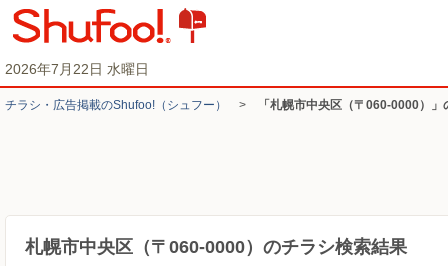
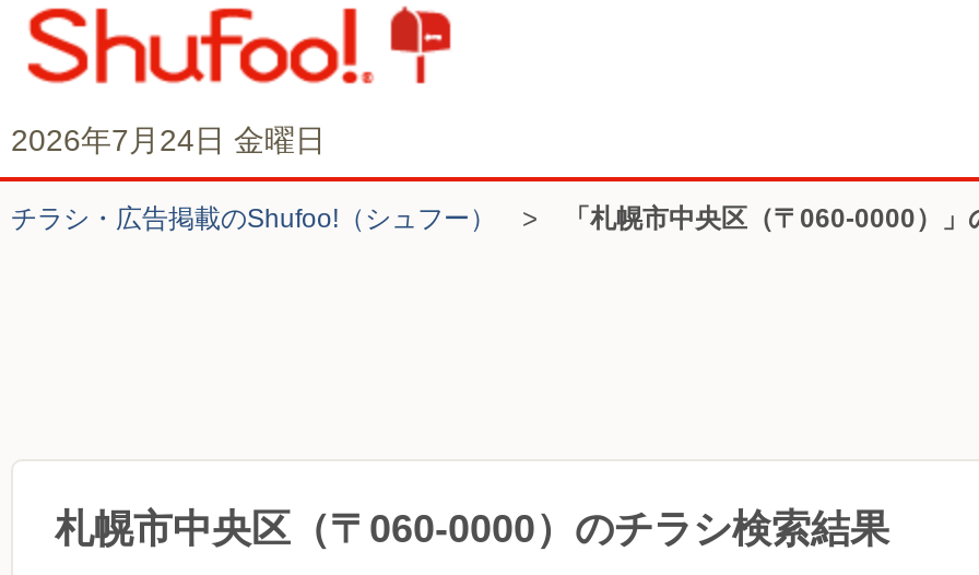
[5,61,149,77] 2026年7月22日 水曜日 -> [11,122,326,157] 2026年7月24日 金曜日

